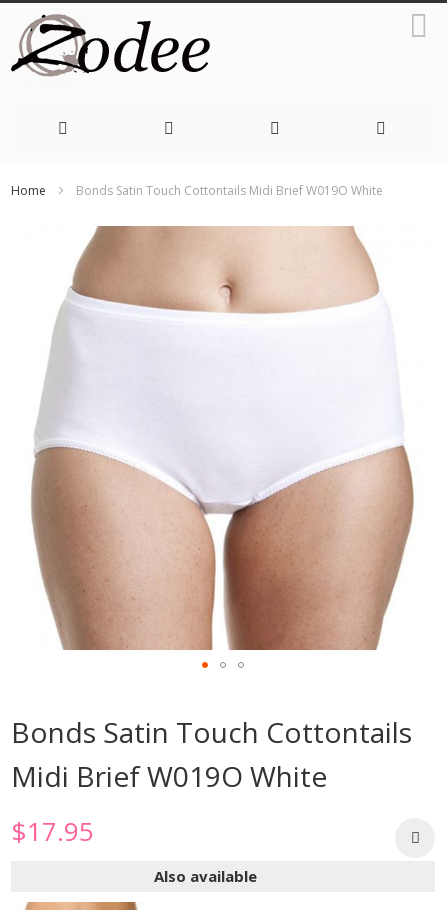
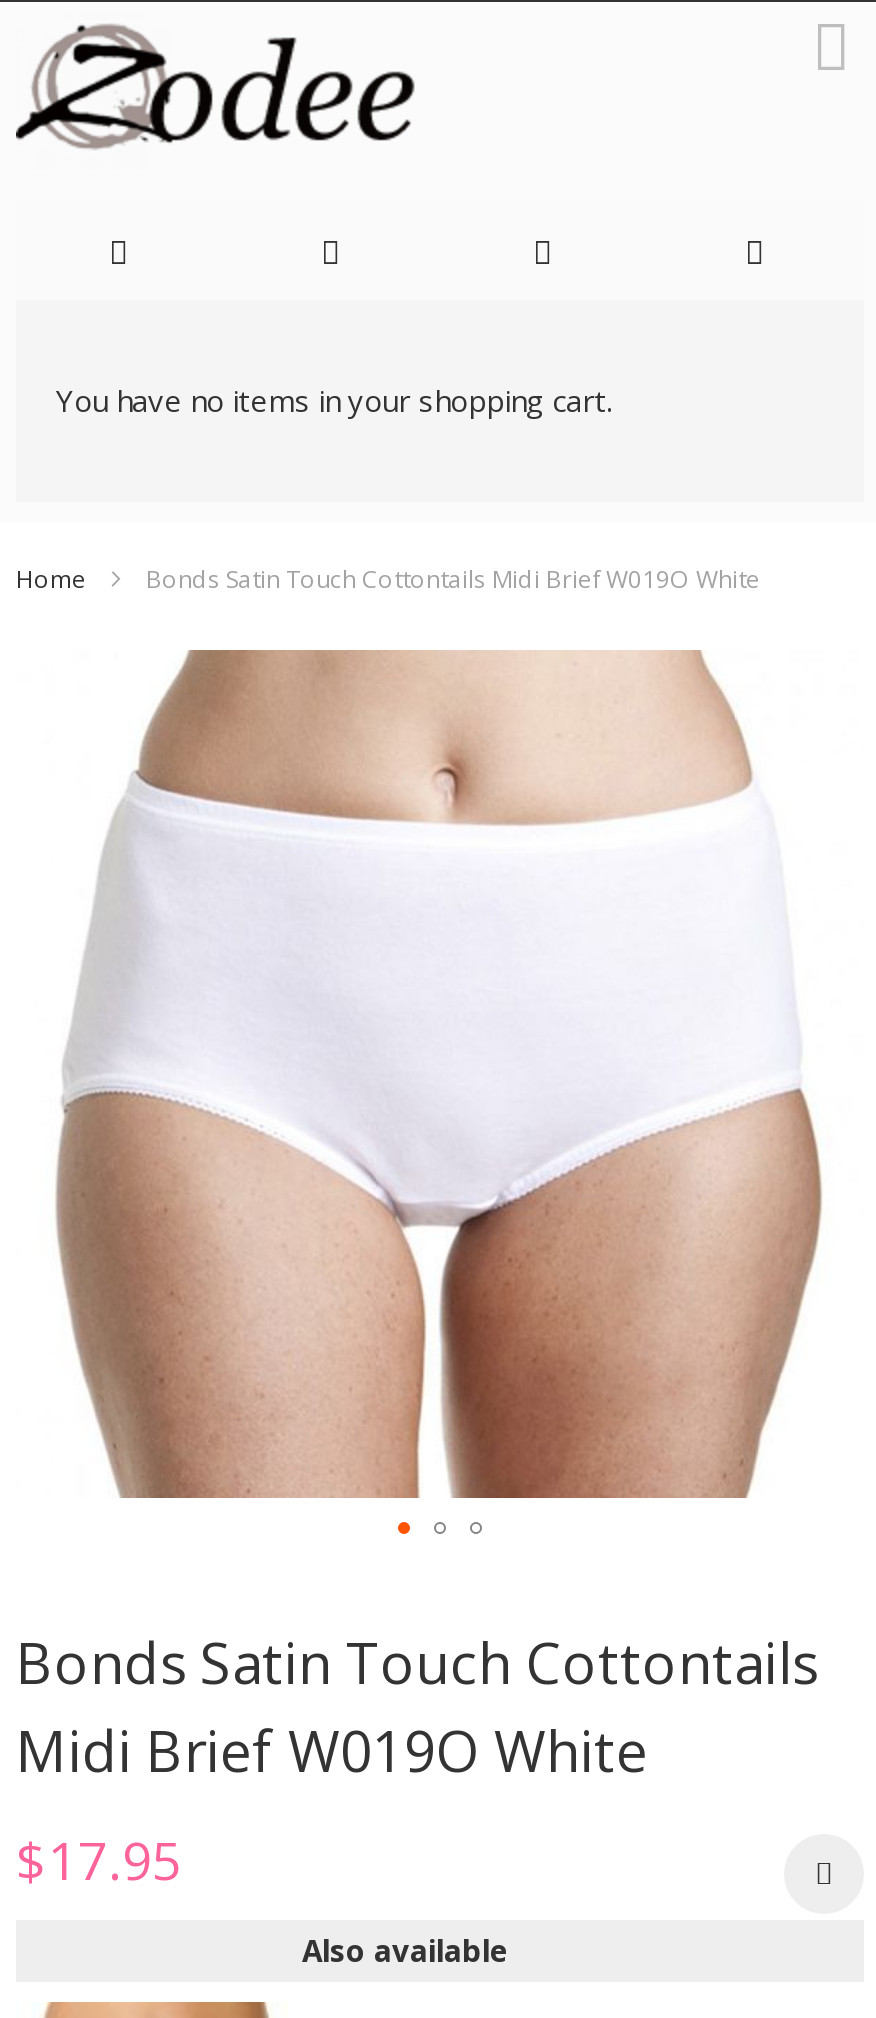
none -> [56,380,612,420] You have no items in your shopping cart.

